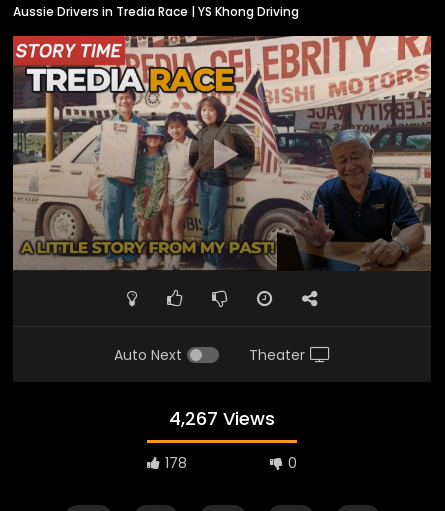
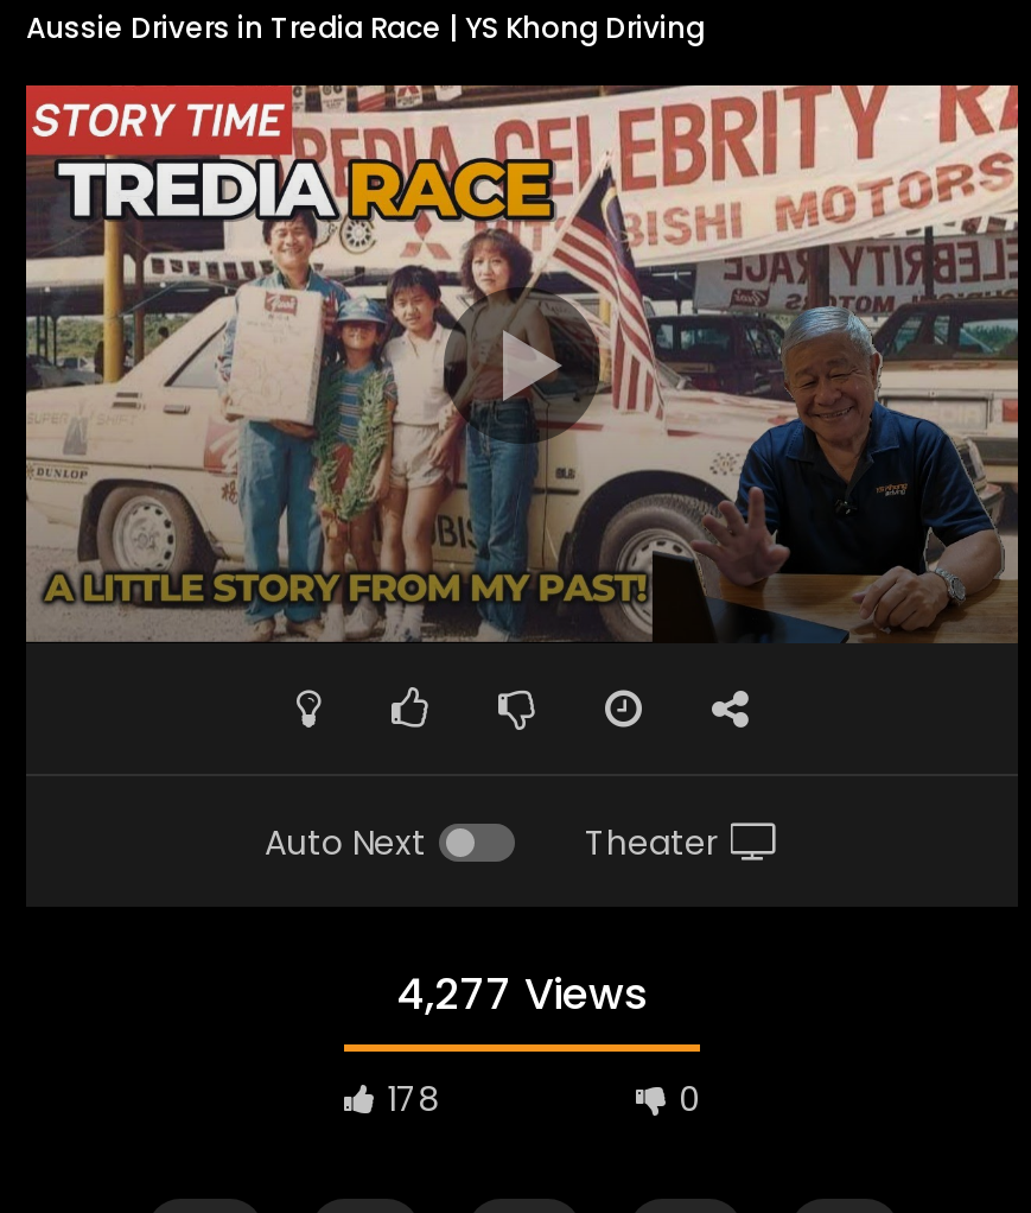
[169,406,275,431] 4,267 Views -> [396,964,648,1023] 4,277 Views

